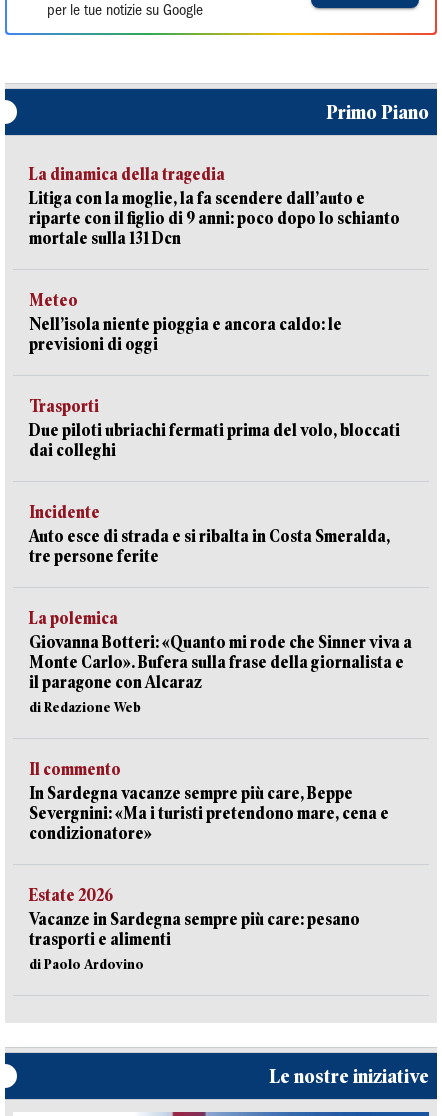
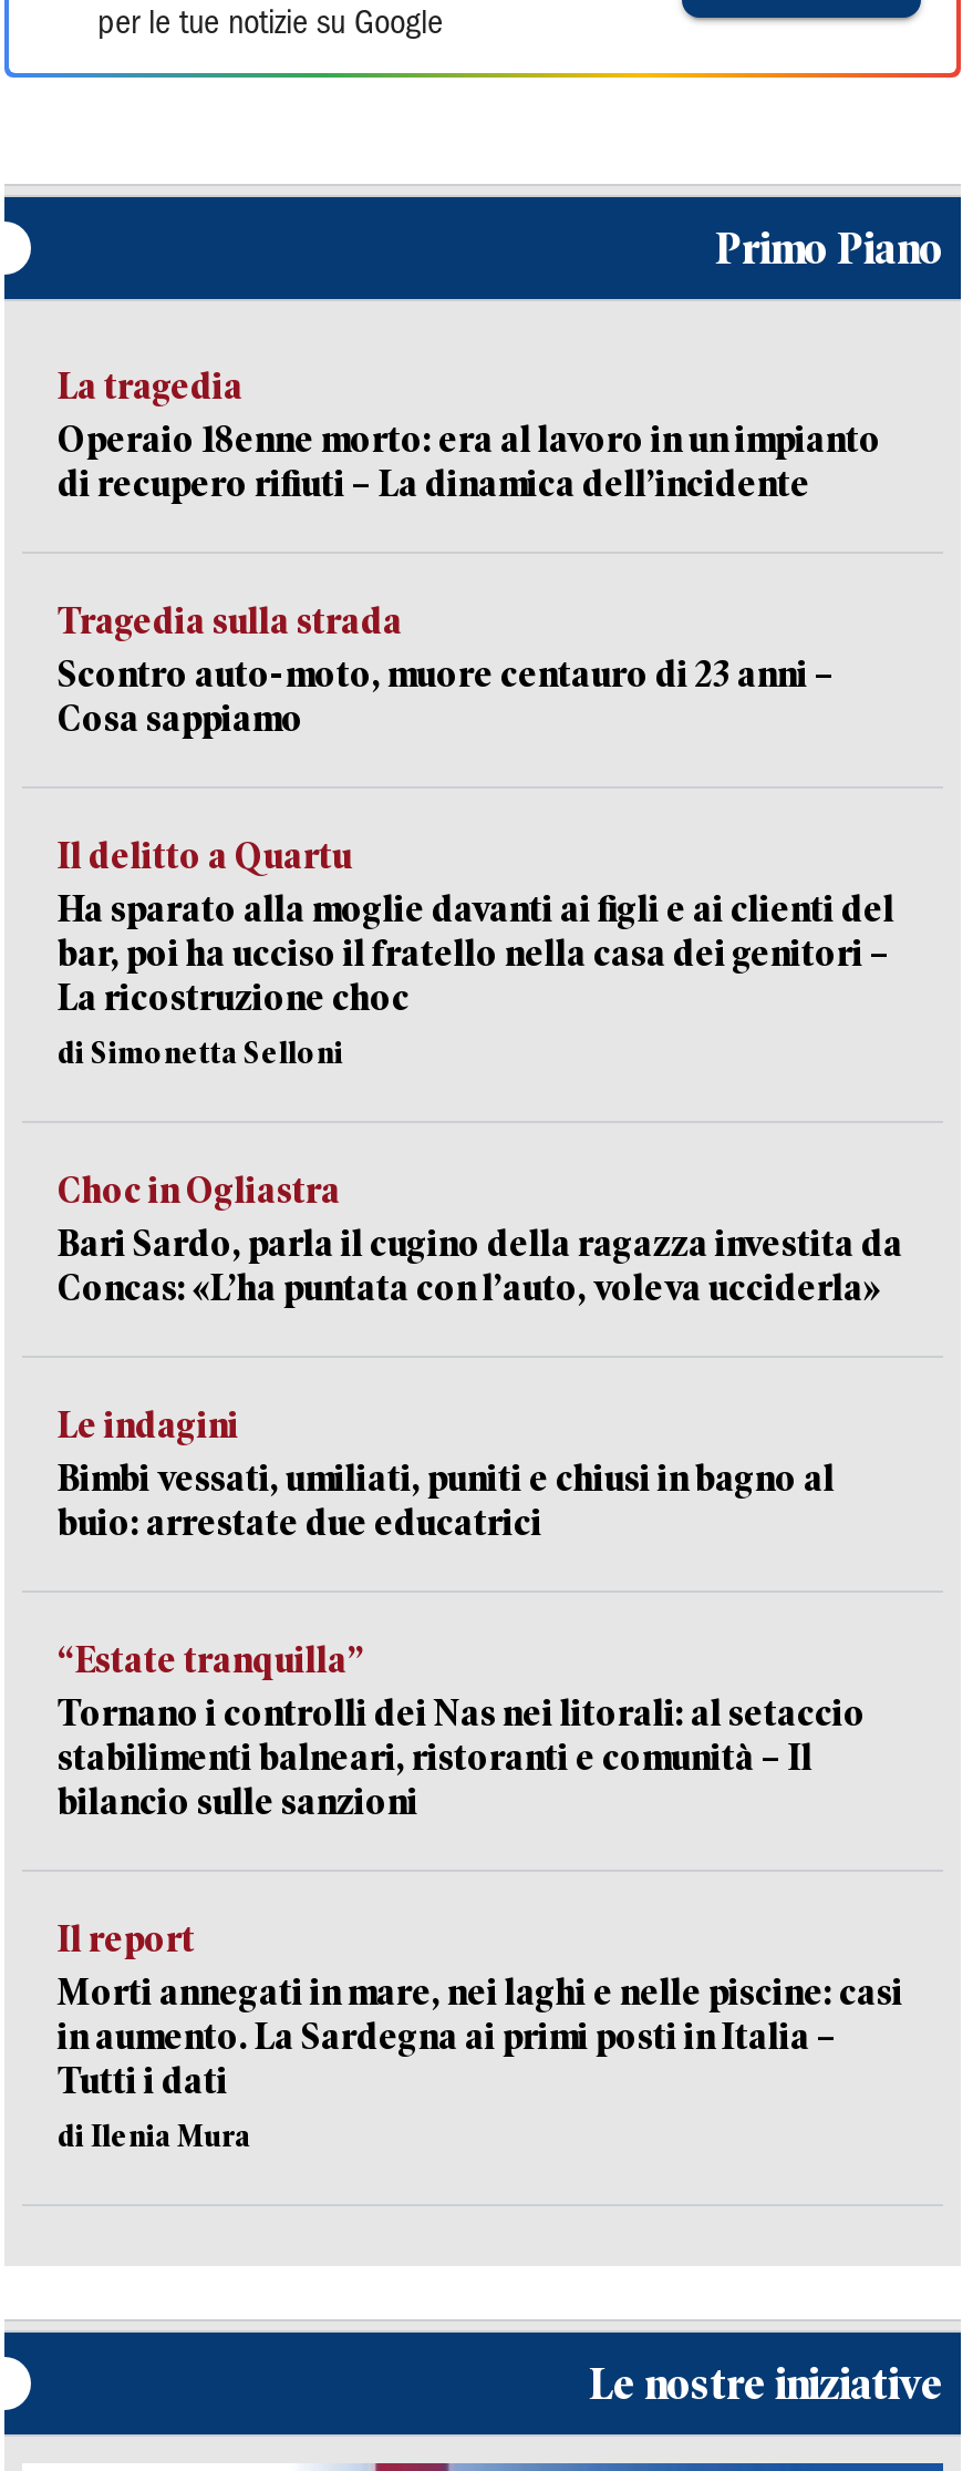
[29,165,400,248] La dinamica della tragedia | Litiga con la moglie, la fa scendere dall’auto e | riparte con il figlio di 9 anni: poco dopo lo schianto | mortale sulla 131 Dcn -> [58,365,881,505] La tragedia | Operaio 18enne morto: era al lavoro in un impianto | di recupero rifiuti – La dinamica dell’incidente
[29,291,342,354] Meteo | Nell’isola niente pioggia e ancora caldo: le | previsioni di oggi -> [58,600,835,740] Tragedia sulla strada | Scontro auto-moto, muore centauro di 23 anni – | Cosa sappiamo
[29,397,400,460] Trasporti | Due piloti ubriachi fermati prima del volo, bloccati | dai colleghi -> [58,835,894,1070] Il delitto a Quartu | Ha sparato alla moglie davanti ai figli e ai clienti del | bar, poi ha ucciso il fratello nella casa dei genitori – | La ricostruzione choc | di Simonetta Selloni
[29,503,390,566] Incidente | Auto esce di strada e si ribalta in Costa Smeralda, | tre persone ferite -> [58,1170,903,1309] Choc in Ogliastra | Bari Sardo, parla il cugino della ragazza investita da | Concas: «L’ha puntata con l’auto, voleva ucciderla»
[29,609,412,715] La polemica | Giovanna Botteri: «Quanto mi rode che Sinner viva a | Monte Carlo». Bufera sulla frase della giornalista e | il paragone con Alcaraz | di Redazione Web -> [58,1404,835,1544] Le indagini | Bimbi vessati, umiliati, puniti e chiusi in bagno al | buio: arrestate due educatrici
[29,760,389,843] Il commento | In Sardegna vacanze sempre più care, Beppe | Severgnini: «Ma i turisti pretendono mare, cena e | condizionatore» -> [58,1639,866,1823] “Estate tranquilla” | Tornano i controlli dei Nas nei litorali: al setaccio | stabilimenti balneari, ristoranti e comunità – Il | bilancio sulle sanzioni
[29,886,360,972] Estate 2026 | Vacanze in Sardegna sempre più care: pesano | trasporti e alimenti | di Paolo Ardovino -> [58,1918,903,2153] Il report | Morti annegati in mare, nei laghi e nelle piscine: casi | in aumento. La Sardegna ai primi posti in Italia – | Tutti i dati | di Ilenia Mura

